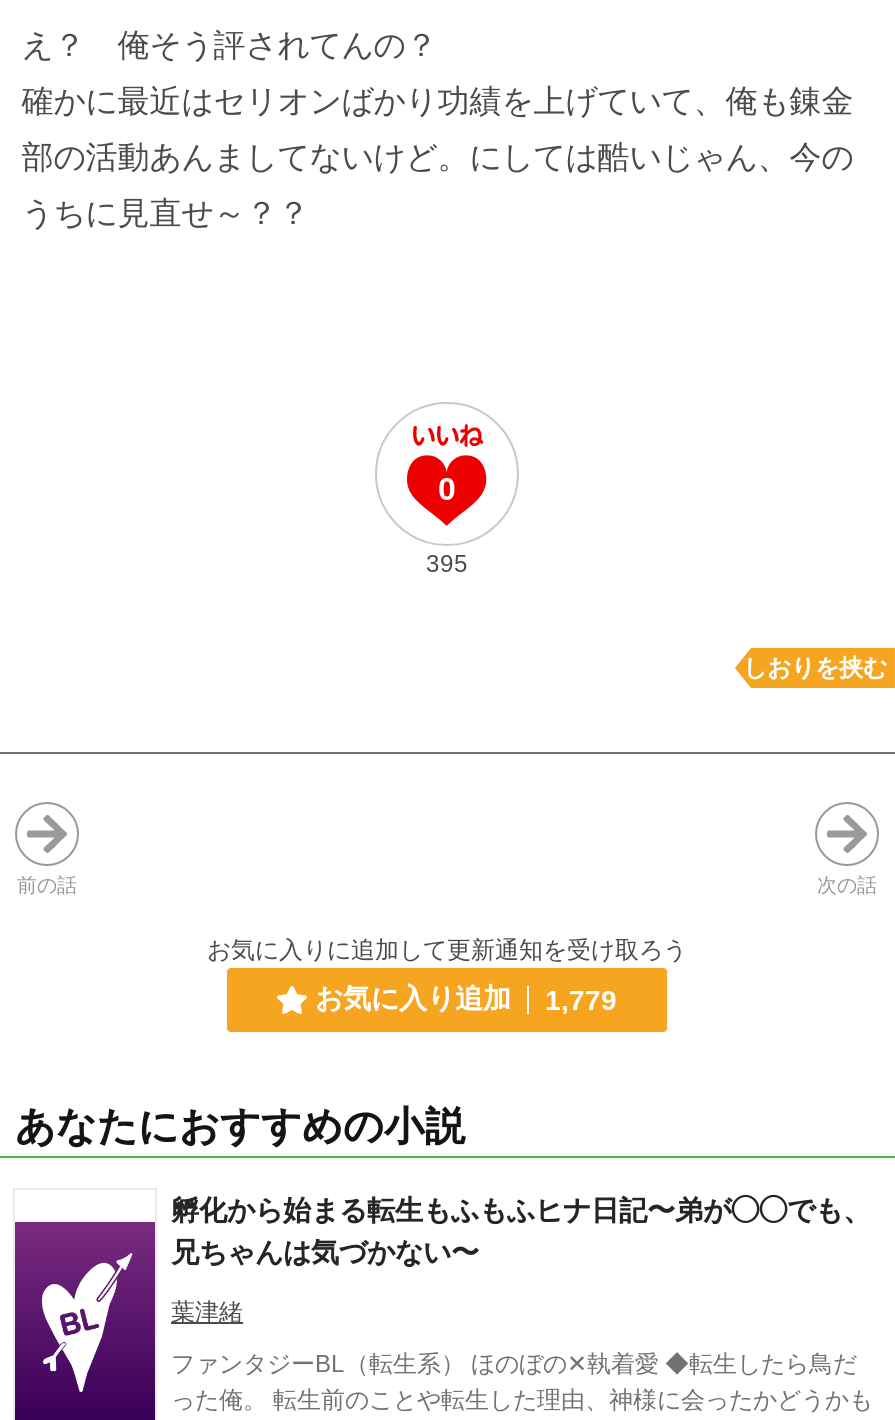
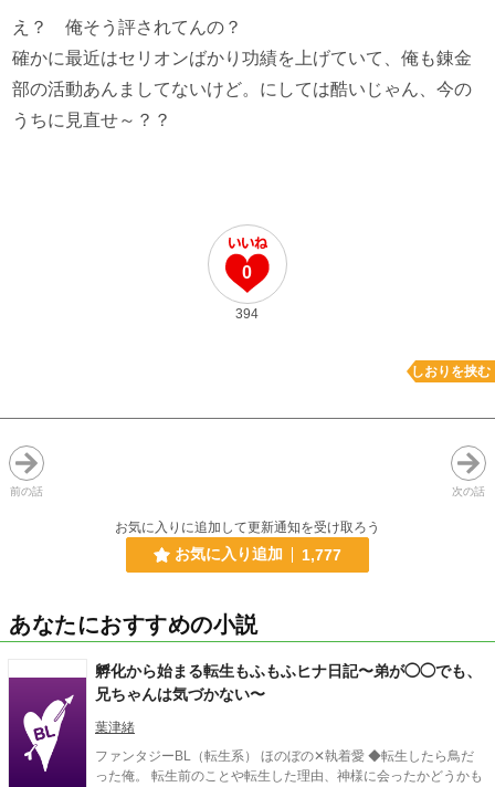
[426,550,468,578] 395 -> [236,306,259,322] 394
[315,982,617,1016] お気に入り追加 1,779 -> [175,545,341,564] お気に入り追加 1,777

